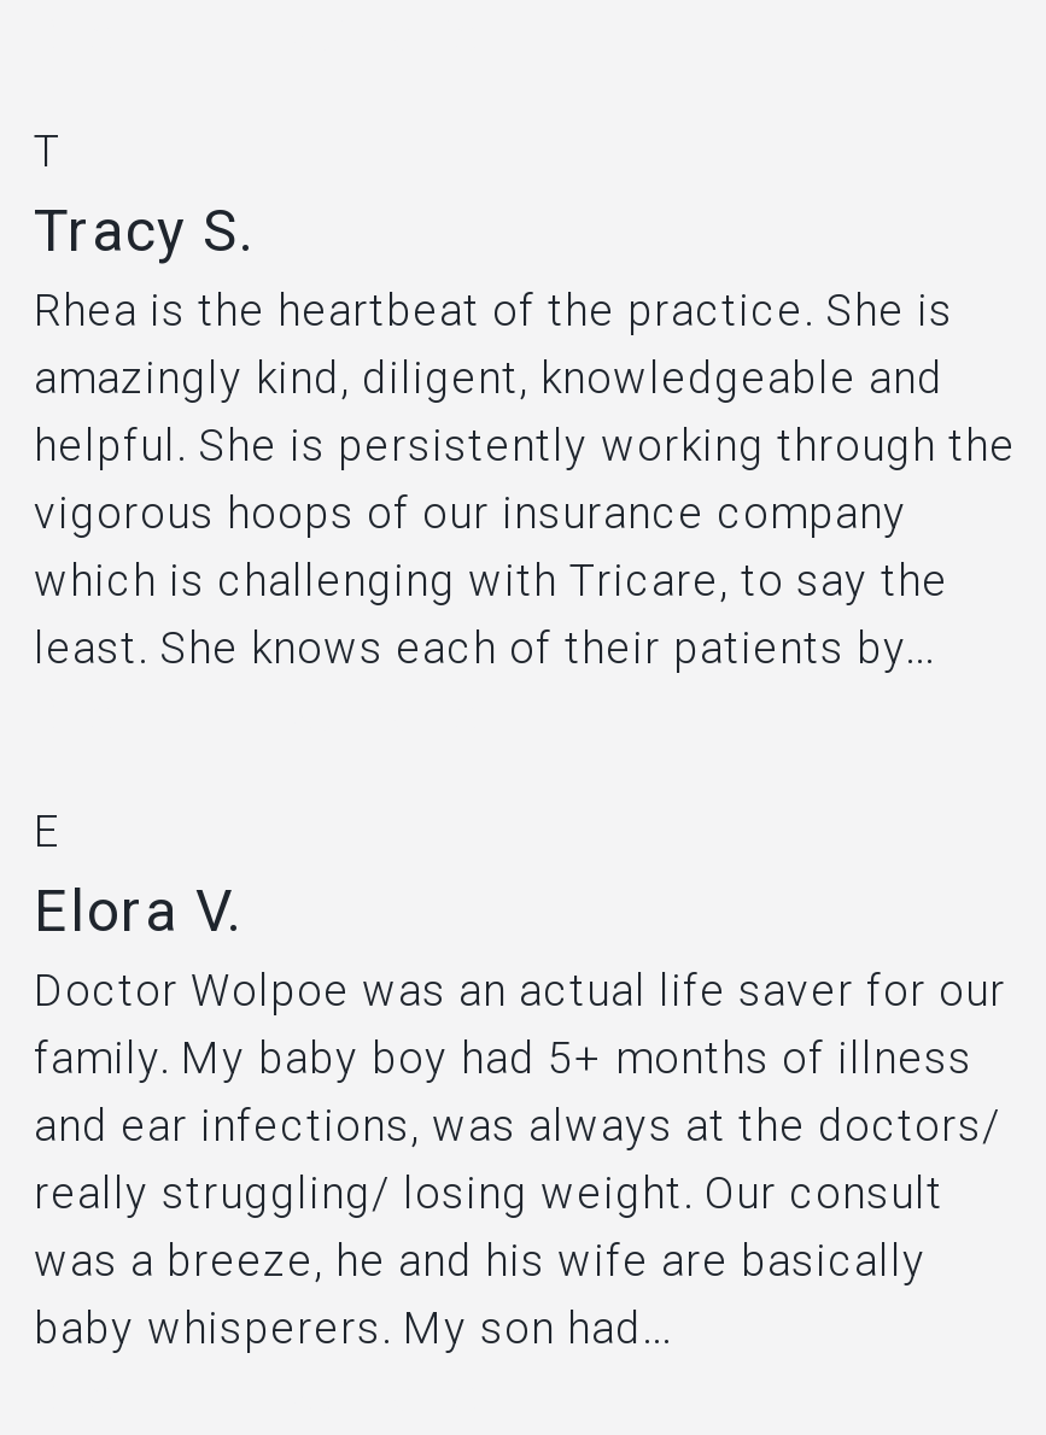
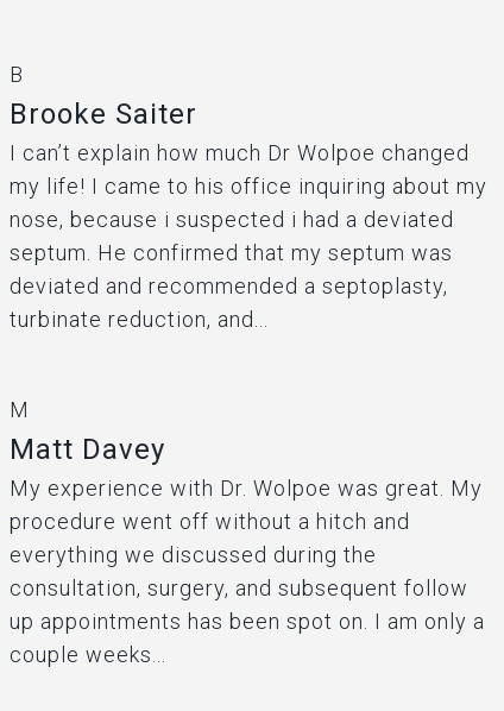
[34,125,1016,673] T | Tracy S. | Rhea is the heartbeat of the practice. She is | amazingly kind, diligent, knowledgeable and | helpful. She is persistently working through the | vigorous hoops of our insurance company | which is challenging with Tricare, to say the | least. She knows each of their patients by... -> [10,62,487,332] B | Brooke Saiter | I can’t explain how much Dr Wolpoe changed | my life! I came to his office inquiring about my | nose, because i suspected i had a deviated | septum. He confirmed that my septum was | deviated and recommended a septoplasty, | turbinate reduction, and...
[34,806,1006,1353] E | Elora V. | Doctor Wolpoe was an actual life saver for our | family. My baby boy had 5+ months of illness | and ear infections, was always at the doctors/ | really struggling/ losing weight. Our consult | was a breeze, he and his wife are basically | baby whisperers. My son had... -> [10,397,485,667] M | Matt Davey | My experience with Dr. Wolpoe was great. My | procedure went off without a hitch and | everything we discussed during the | consultation, surgery, and subsequent follow | up appointments has been spot on. I am only a | couple weeks...

